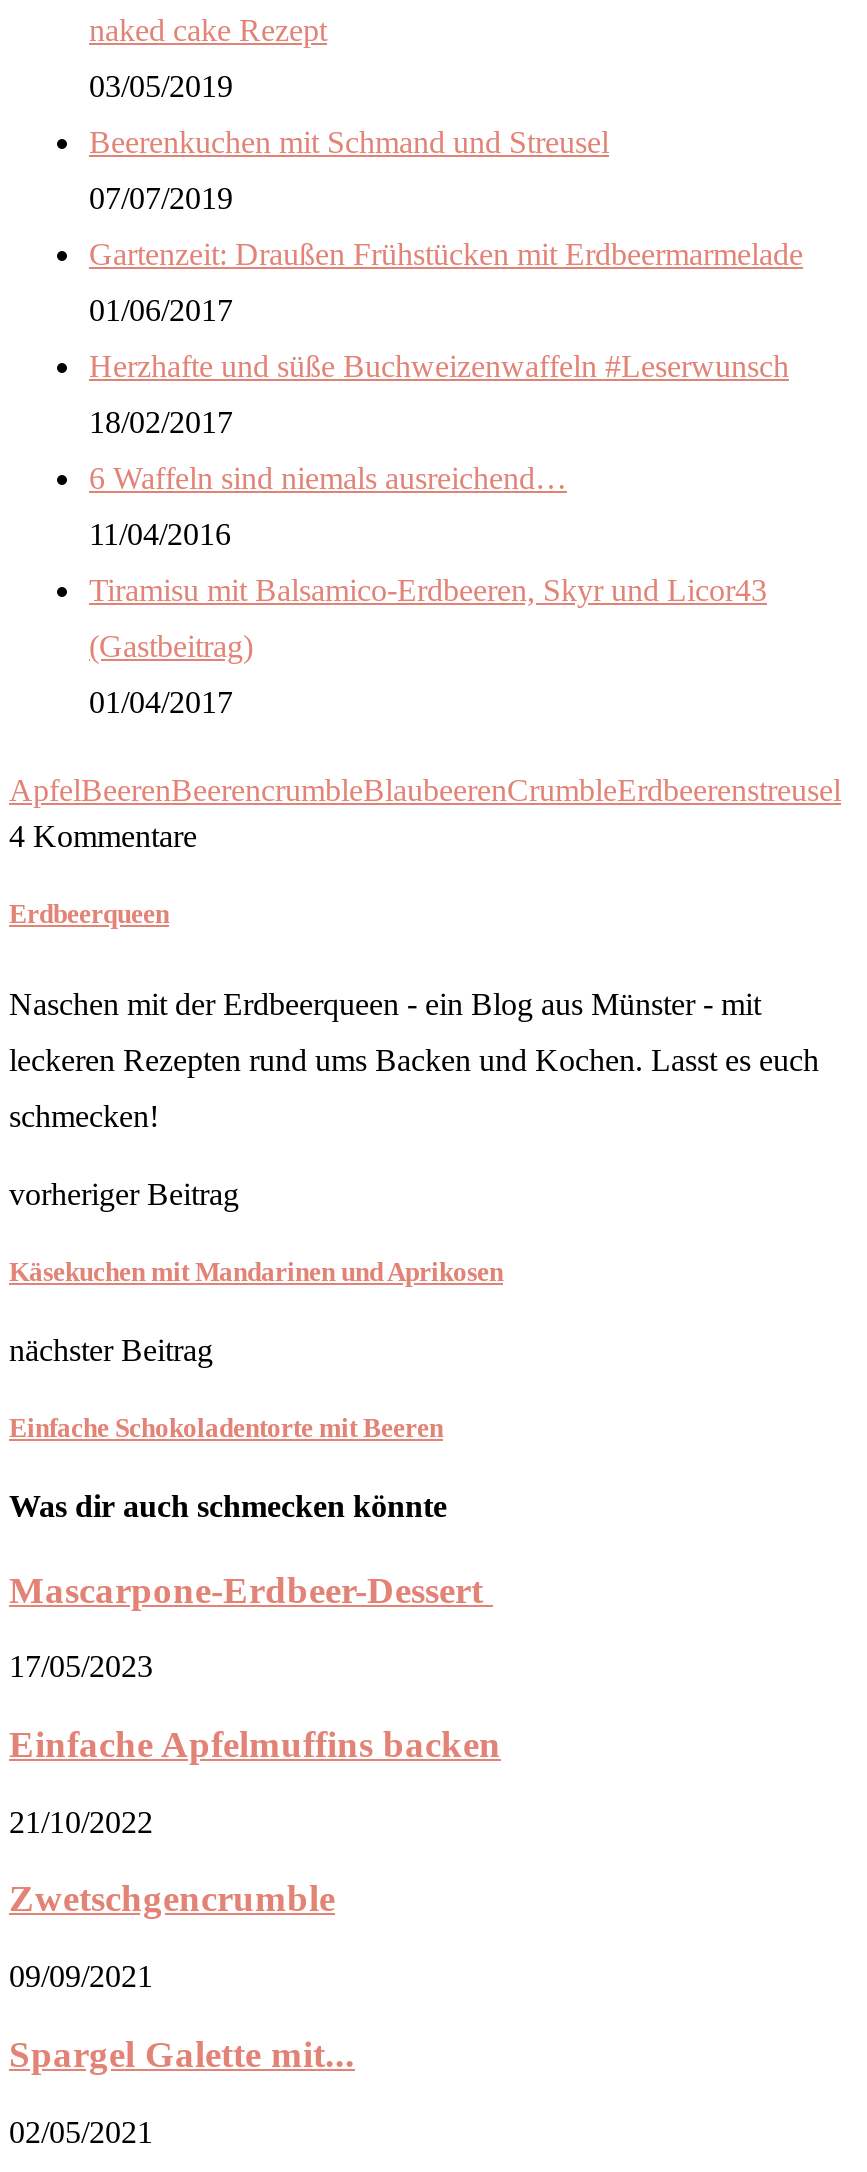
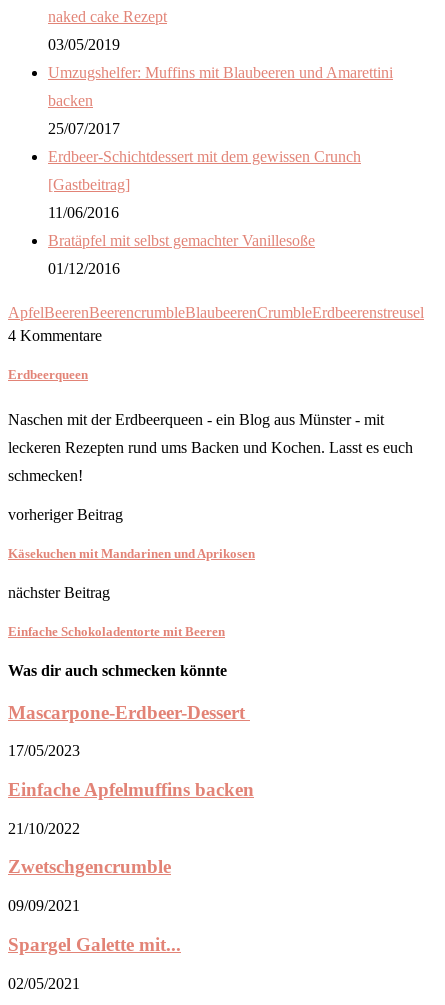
[89,126,803,720] Beerenkuchen mit Schmand und Streusel | 07/07/2019 | Gartenzeit: Draußen Frühstücken mit Erdbeermarmelade | 01/06/2017 | Herzhafte und süße Buchweizenwaffeln #Leserwunsch | 18/02/2017 | 6 Waffeln sind niemals ausreichend… | 11/04/2016 | Tiramisu mit Balsamico-Erdbeeren, Skyr und Licor43 | (Gastbeitrag) | 01/04/2017 -> [48,64,393,277] Umzugshelfer: Muffins mit Blaubeeren und Amarettini | backen | 25/07/2017 | Erdbeer-Schichtdessert mit dem gewissen Crunch | [Gastbeitrag] | 11/06/2016 | Bratäpfel mit selbst gemachter Vanillesoße | 01/12/2016

